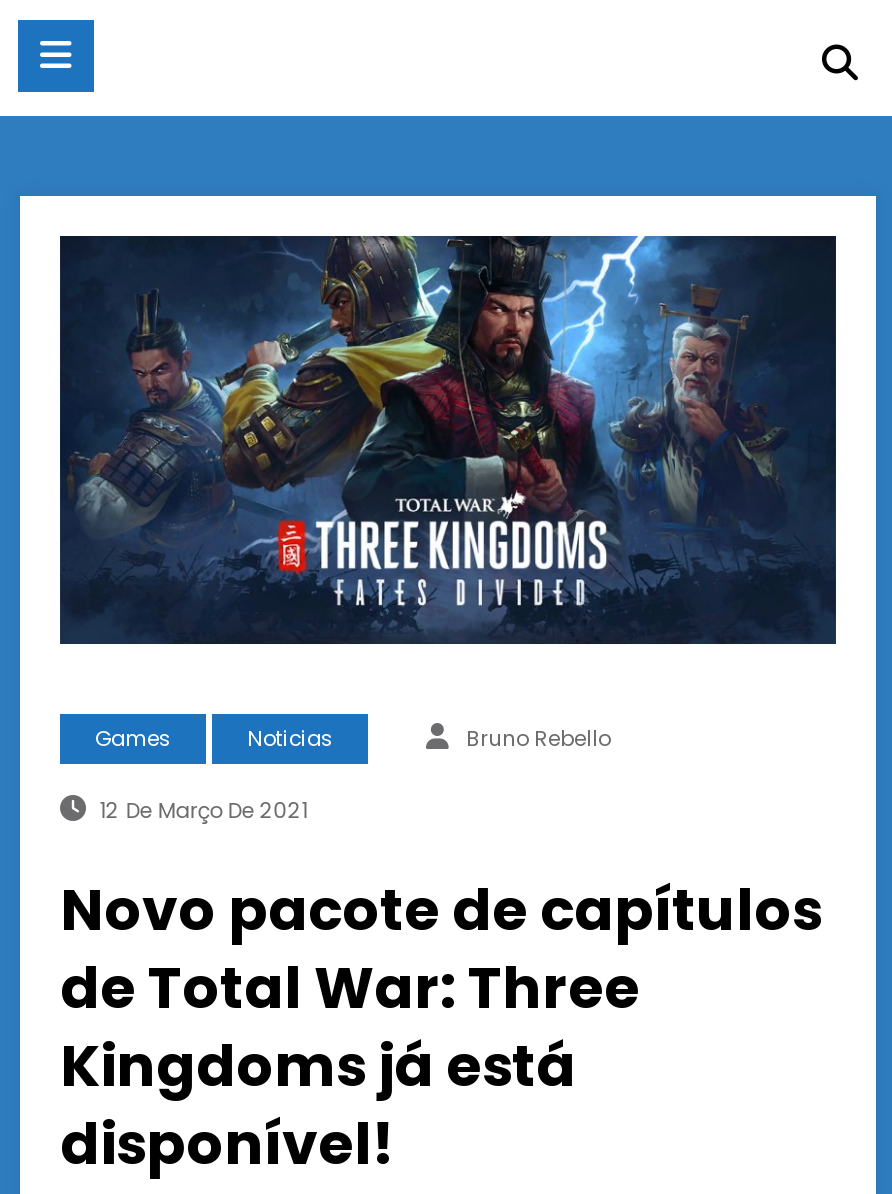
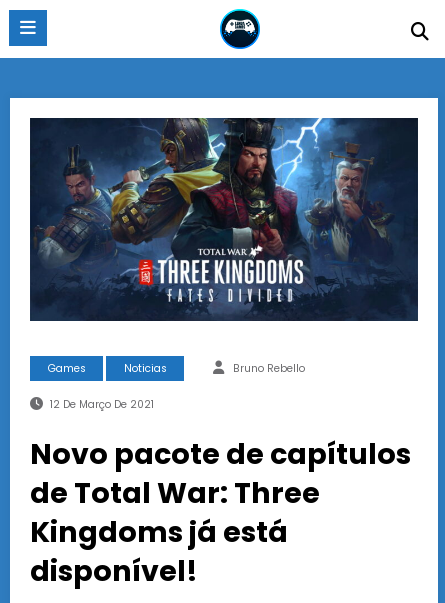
none -> [219,8,261,50] [image]

